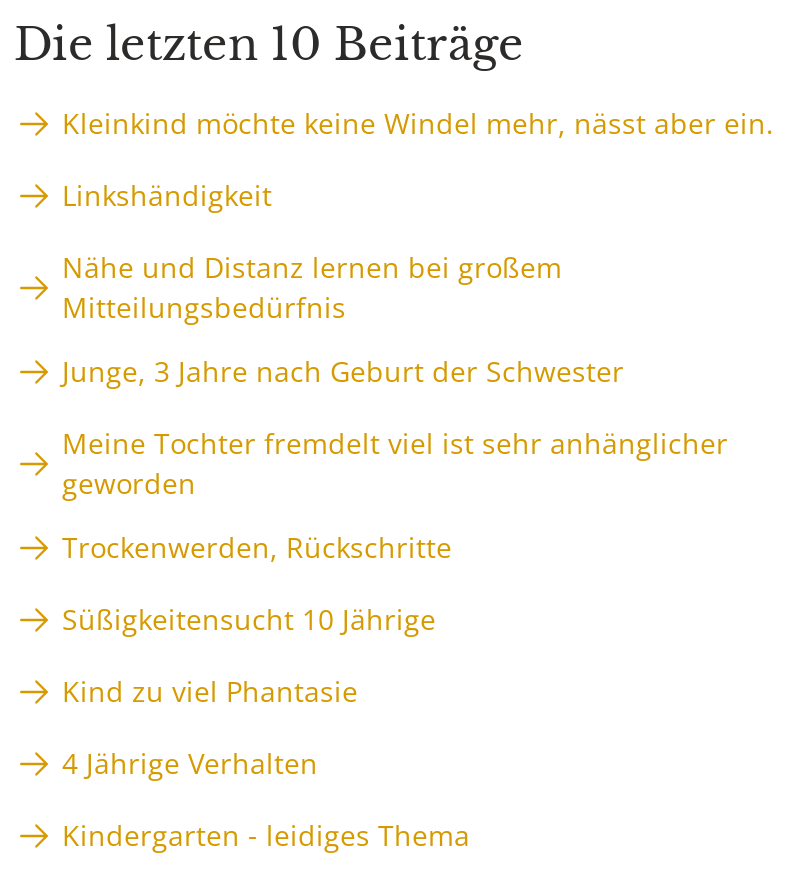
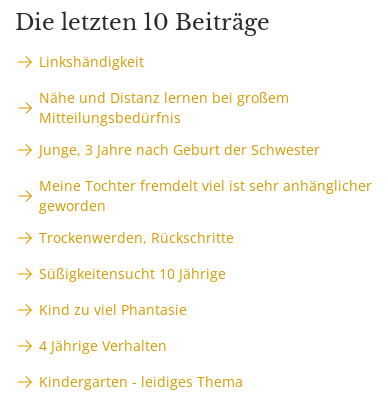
[62,104,774,142] Kleinkind möchte keine Windel mehr, nässt aber ein. -> none

